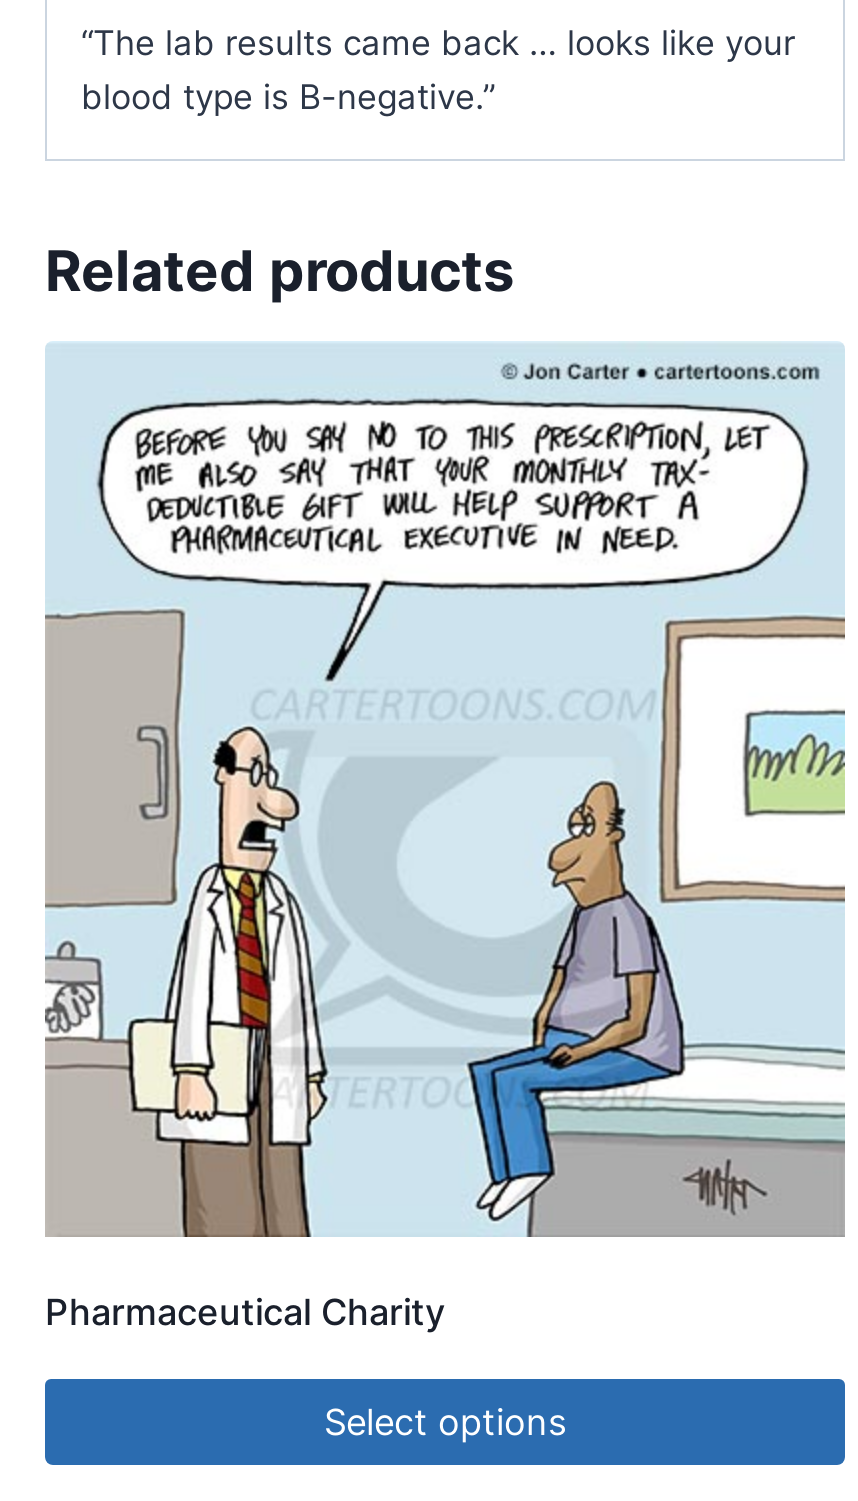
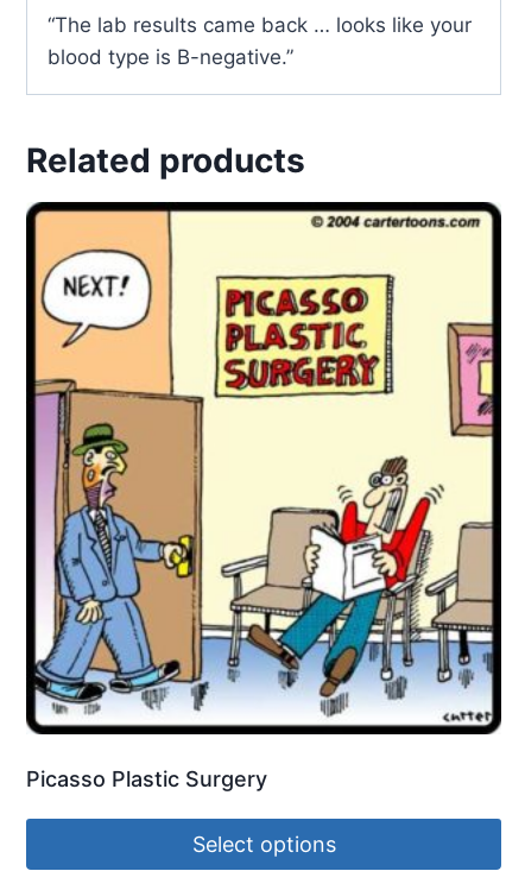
[43,341,847,1332] [image] | Pharmaceutical Charity -> [25,201,502,791] [image] | Picasso Plastic Surgery

